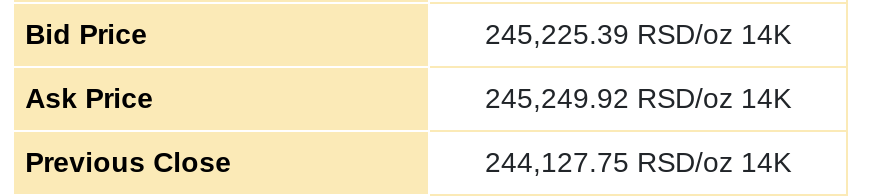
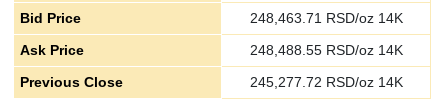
[485,18,791,50] 245,225.39 RSD/oz 14K -> [249,10,402,26] 248,463.71 RSD/oz 14K
[485,82,791,114] 245,249.92 RSD/oz 14K -> [249,42,402,58] 248,488.55 RSD/oz 14K
[485,146,791,178] 244,127.75 RSD/oz 14K -> [249,74,402,90] 245,277.72 RSD/oz 14K

